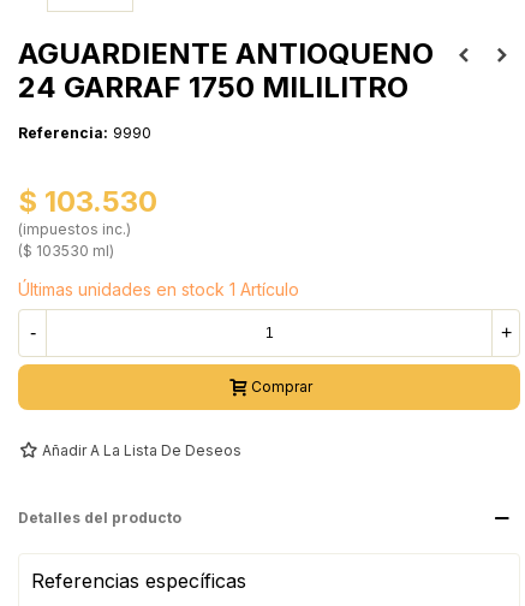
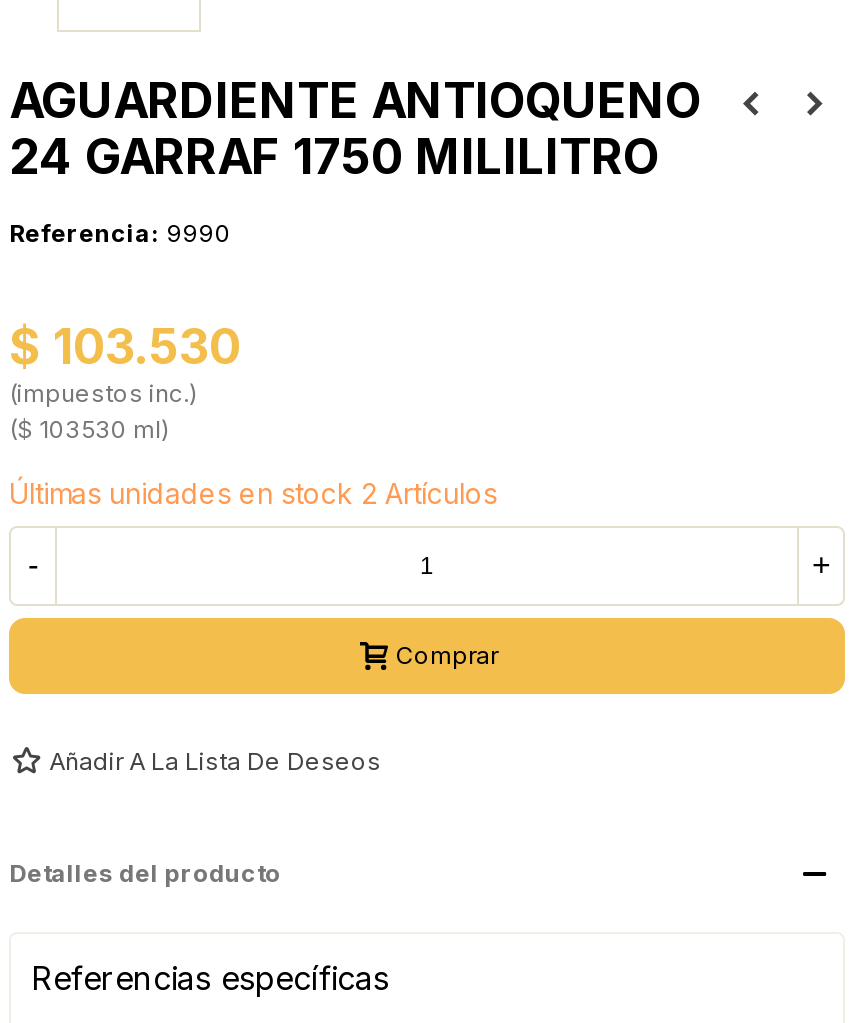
[18,278,299,299] Últimas unidades en stock 1 Artículo -> [9,475,497,509] Últimas unidades en stock 2 Artículos

